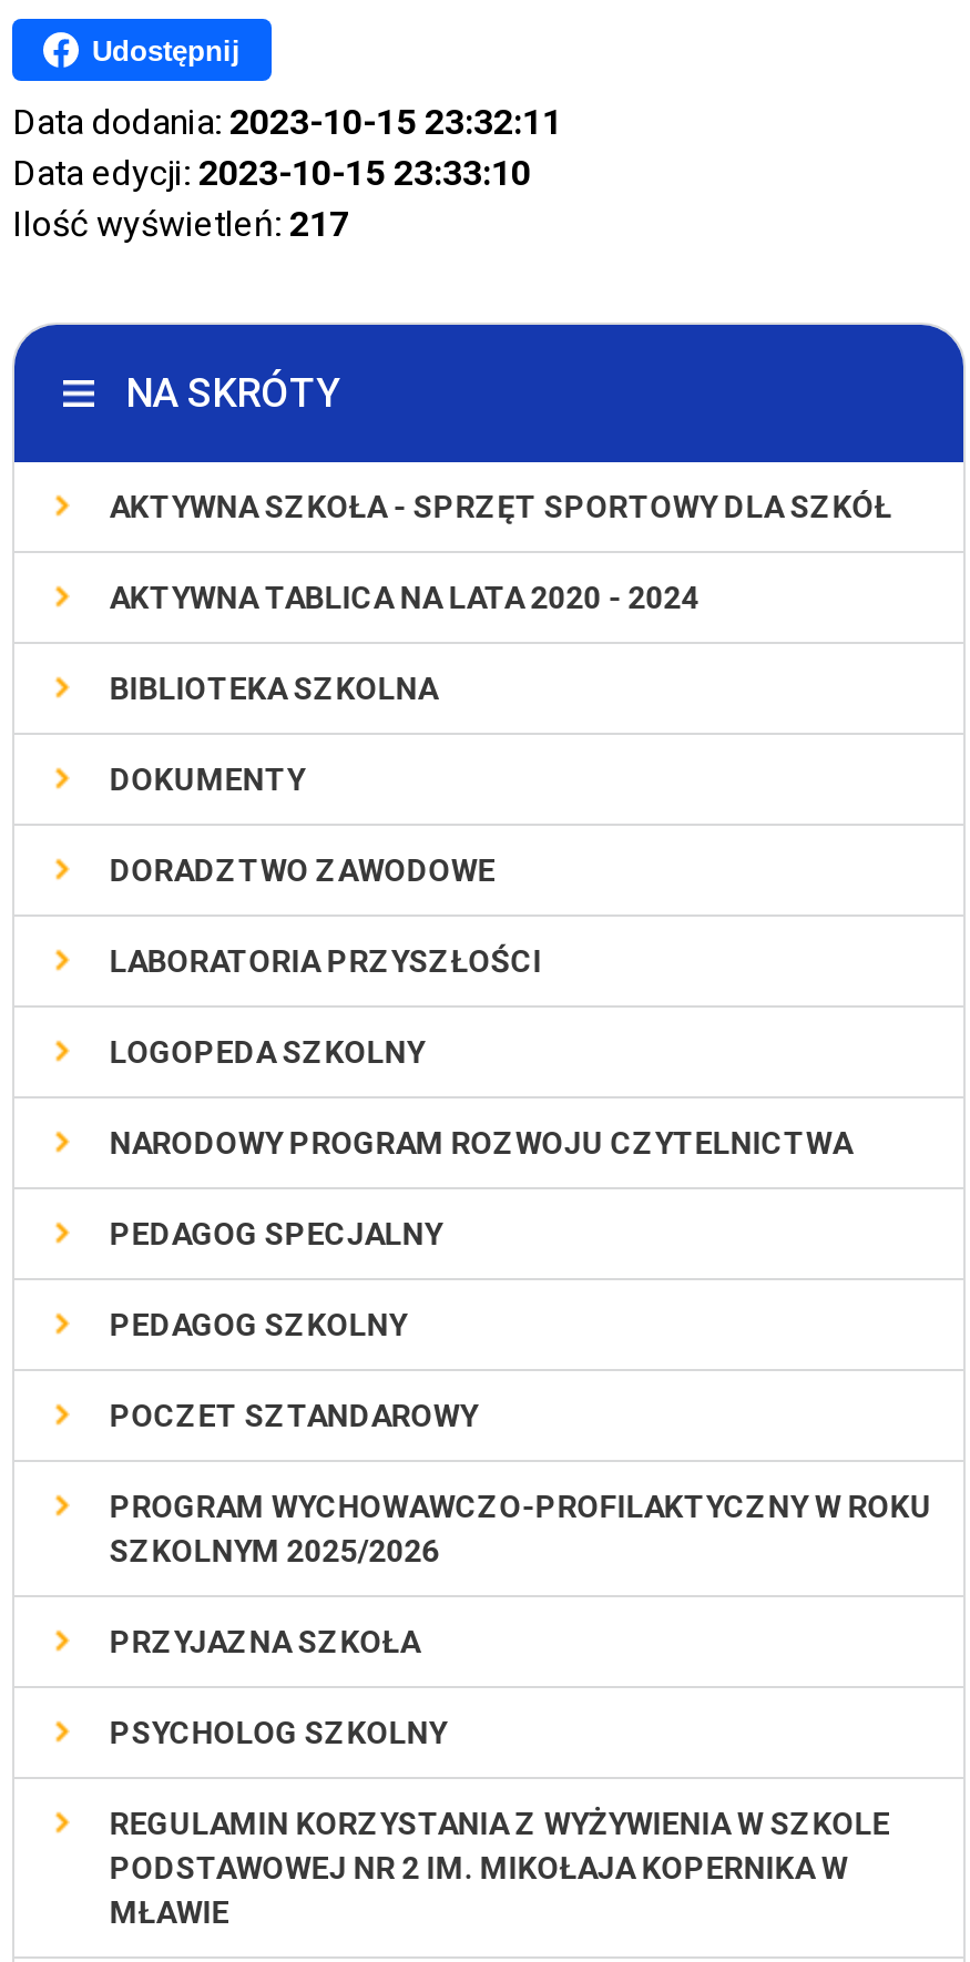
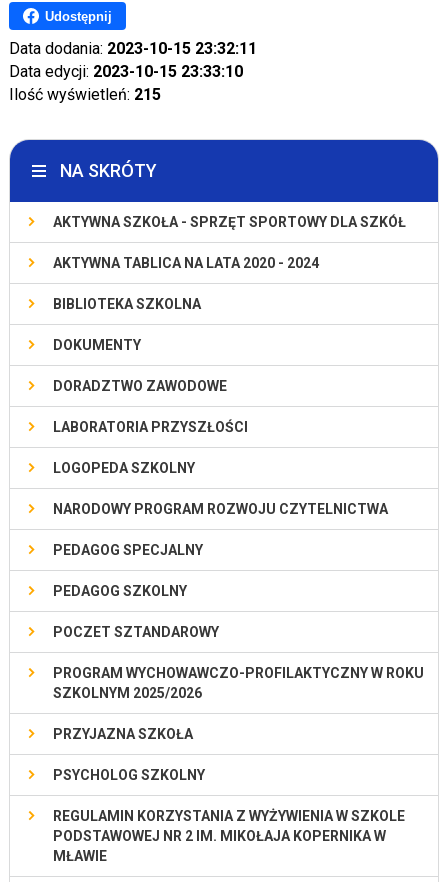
[12,204,349,246] Ilość wyświetleń: 217 -> [9,85,161,104] Ilość wyświetleń: 215

